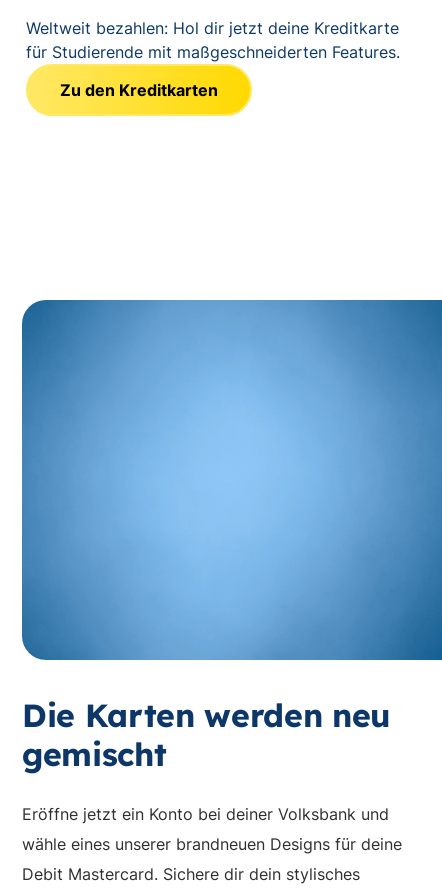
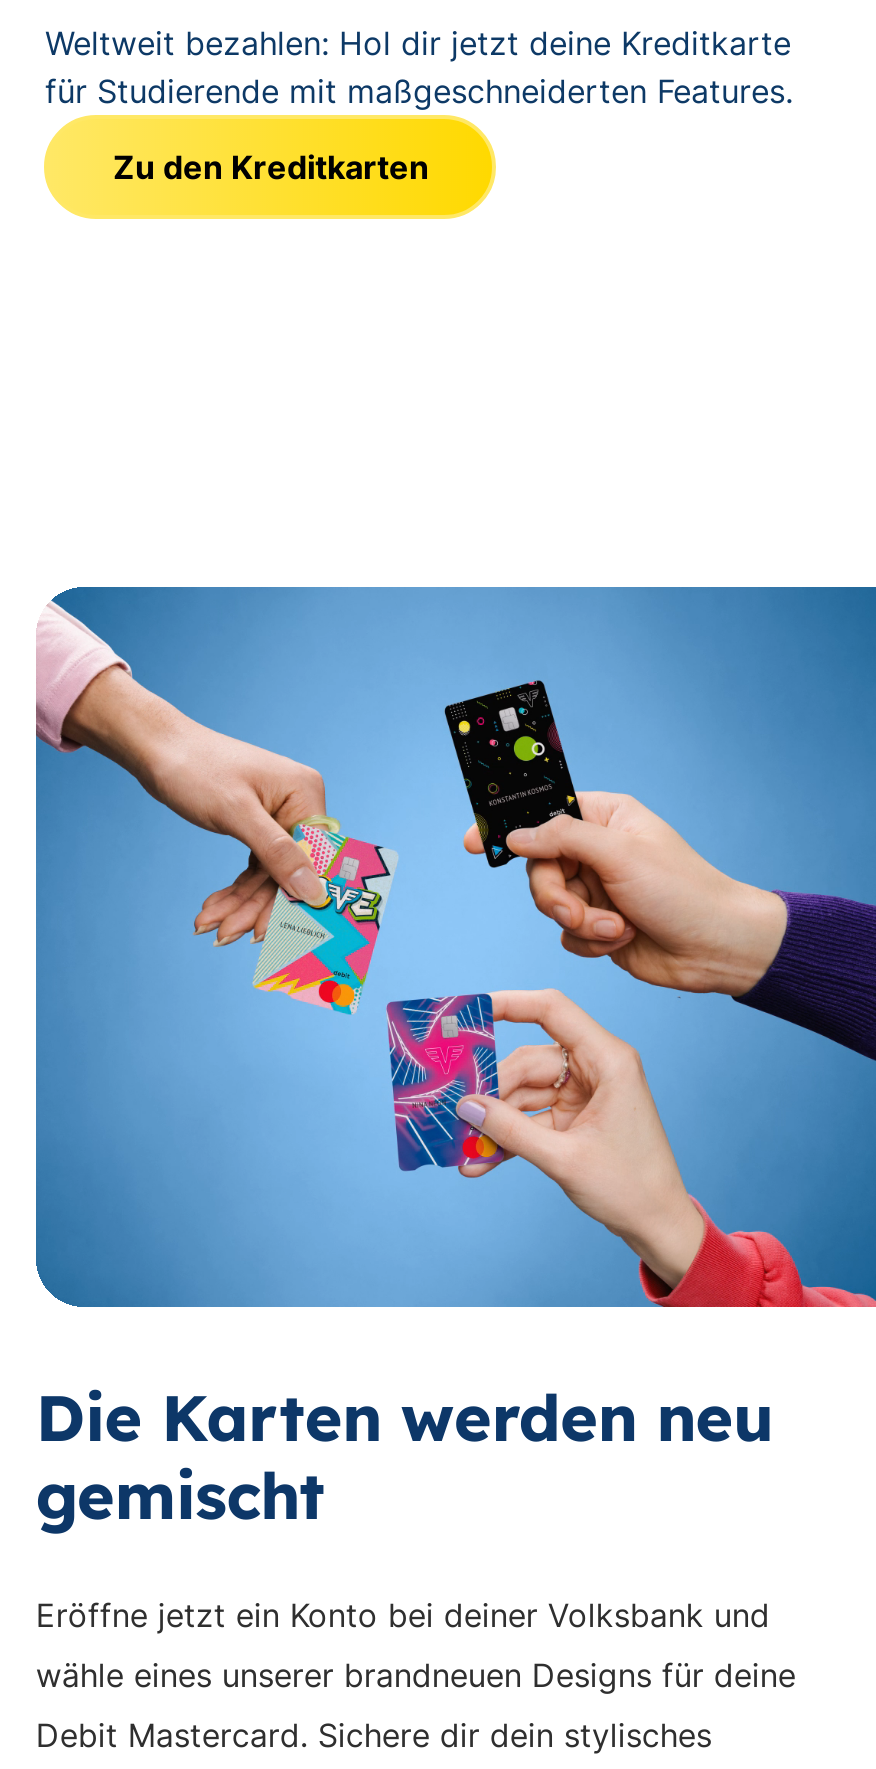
[21,307,439,661] [image] -> [34,603,870,1309] [image]

